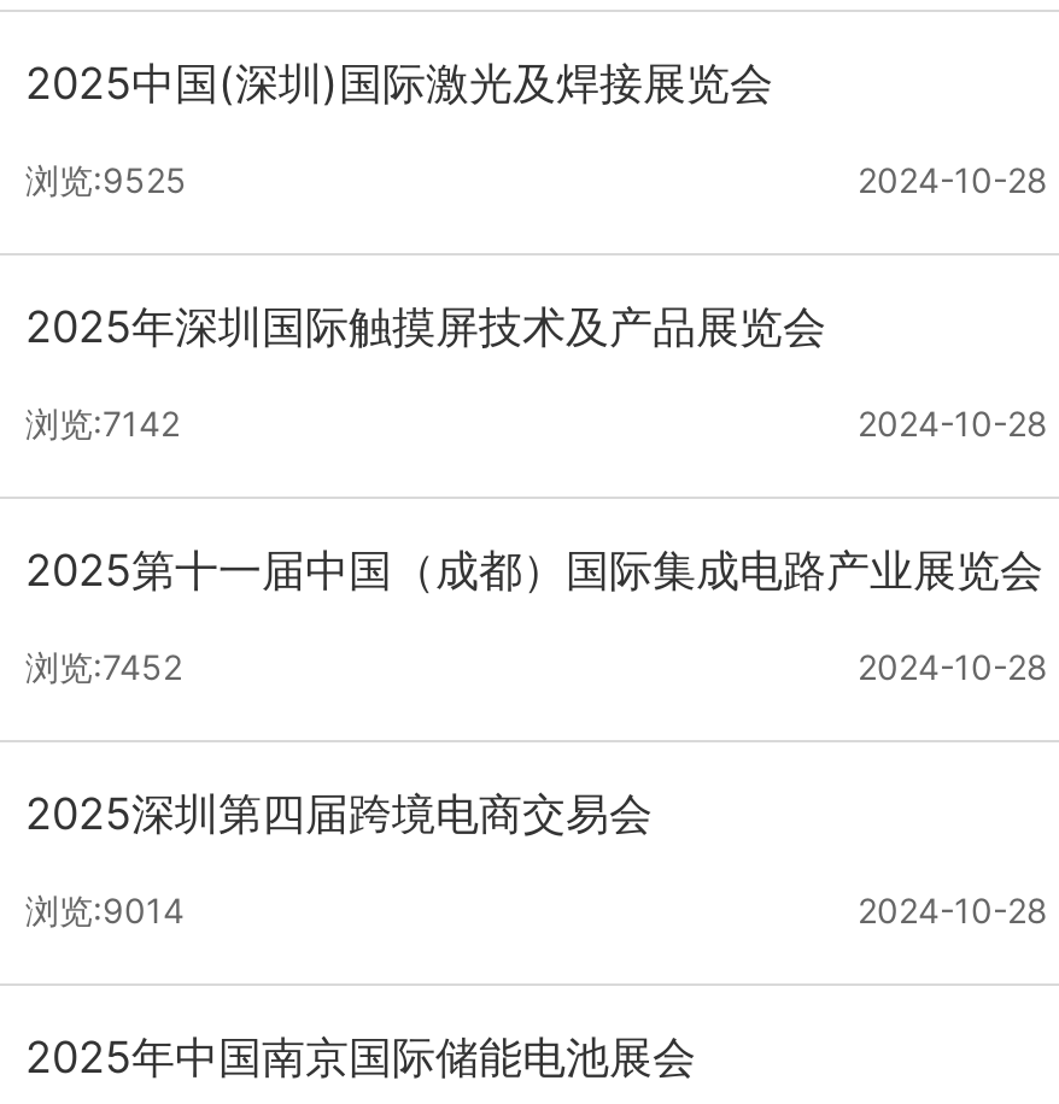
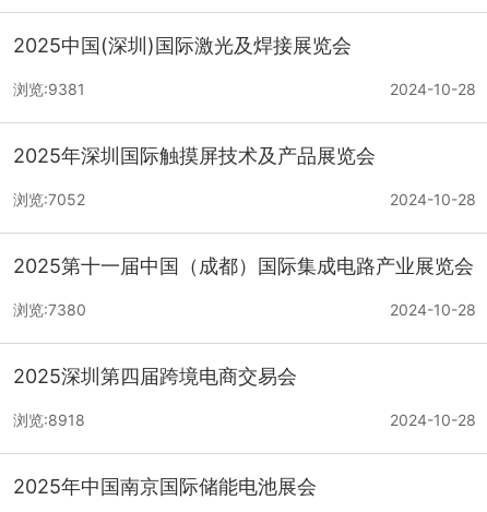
[25,160,187,201] 浏览:9525 -> [13,80,85,98] 浏览:9381
[25,403,180,444] 浏览:7142 -> [13,190,85,209] 浏览:7052
[25,646,182,687] 浏览:7452 -> [13,300,86,319] 浏览:7380
[25,890,185,931] 浏览:9014 -> [13,411,85,429] 浏览:8918

